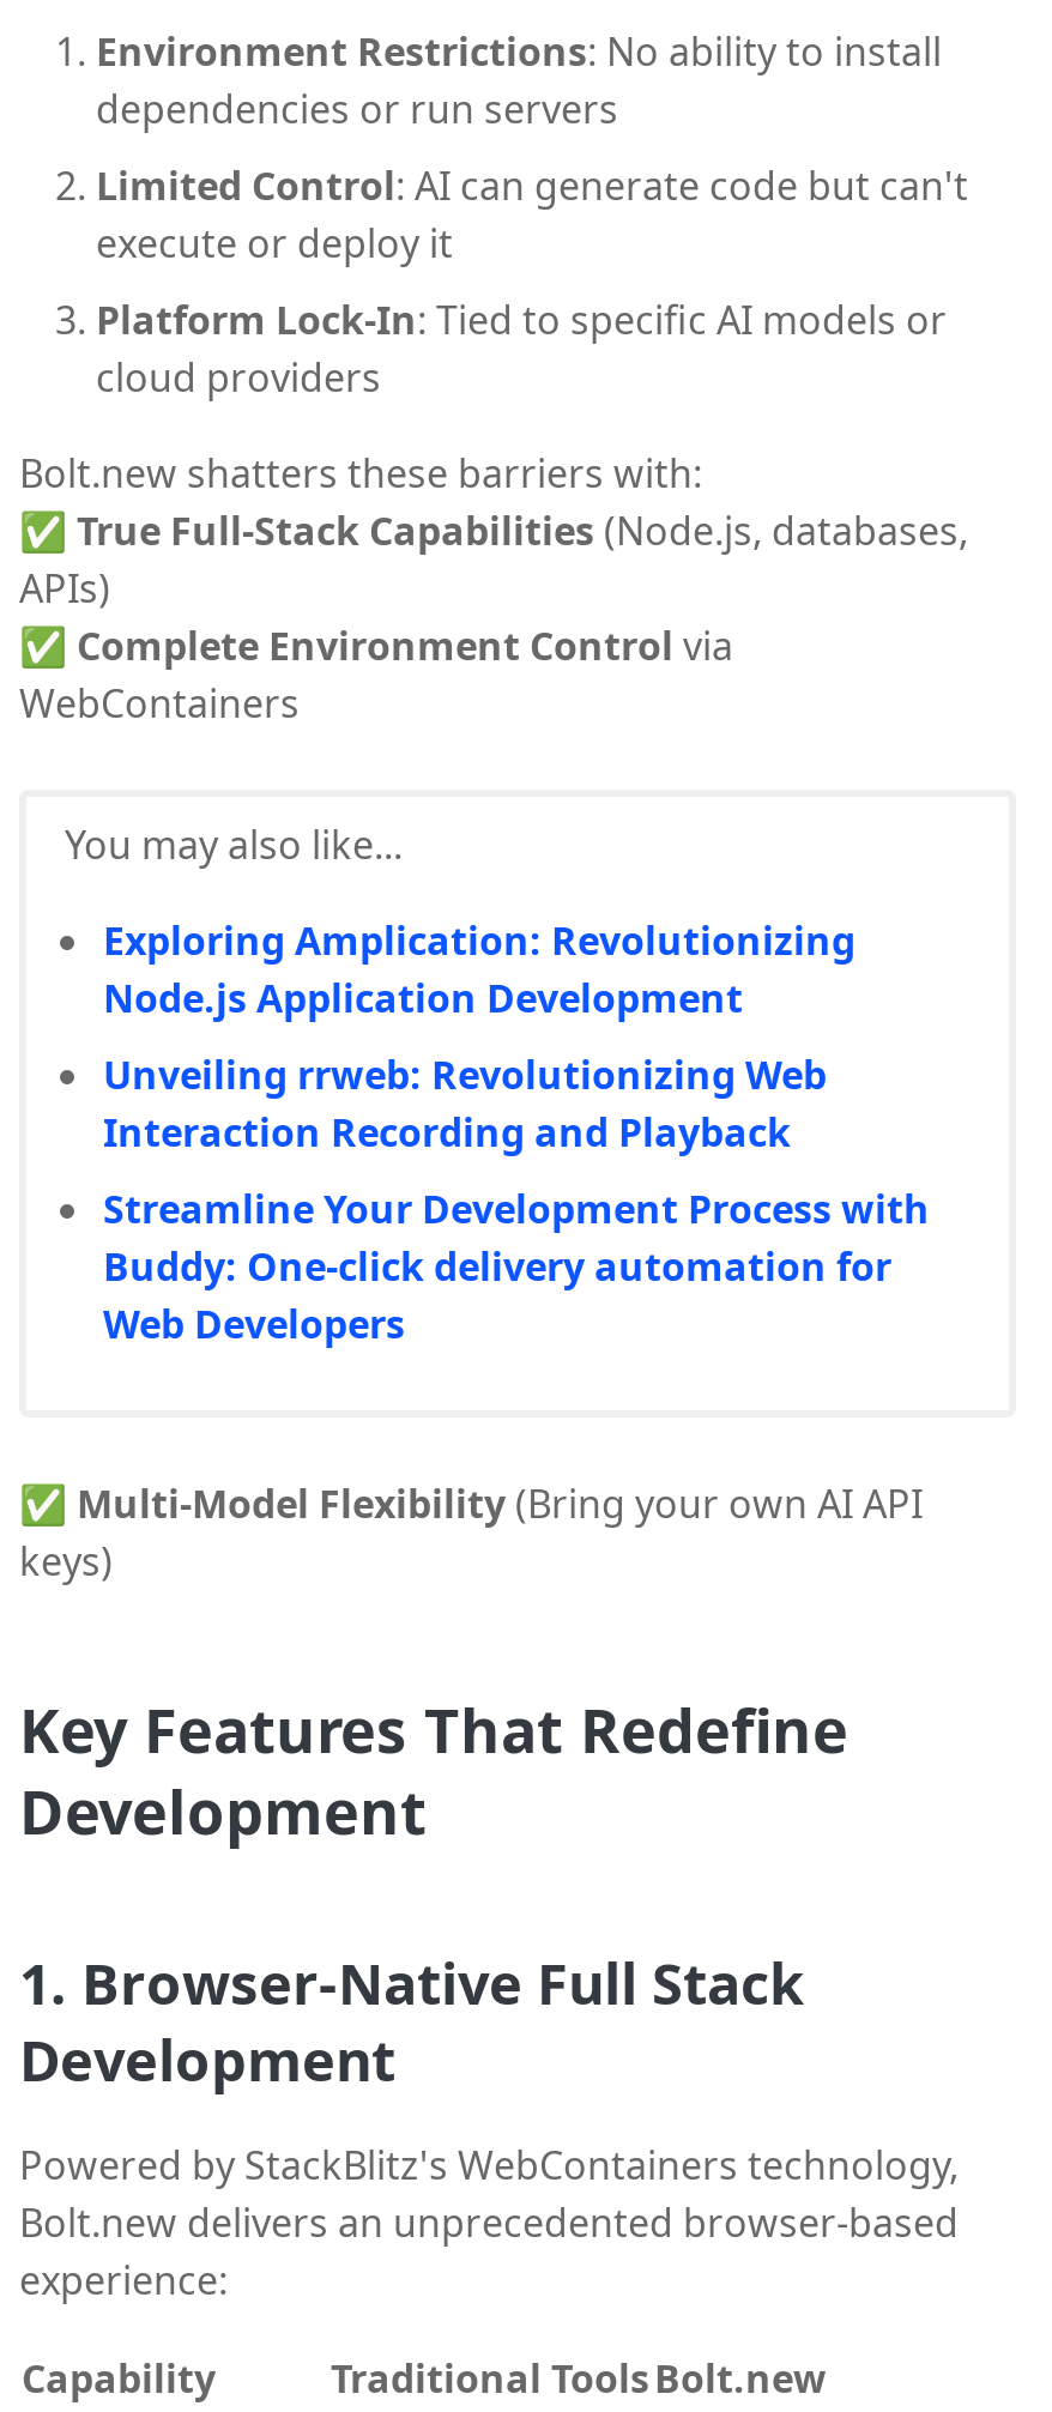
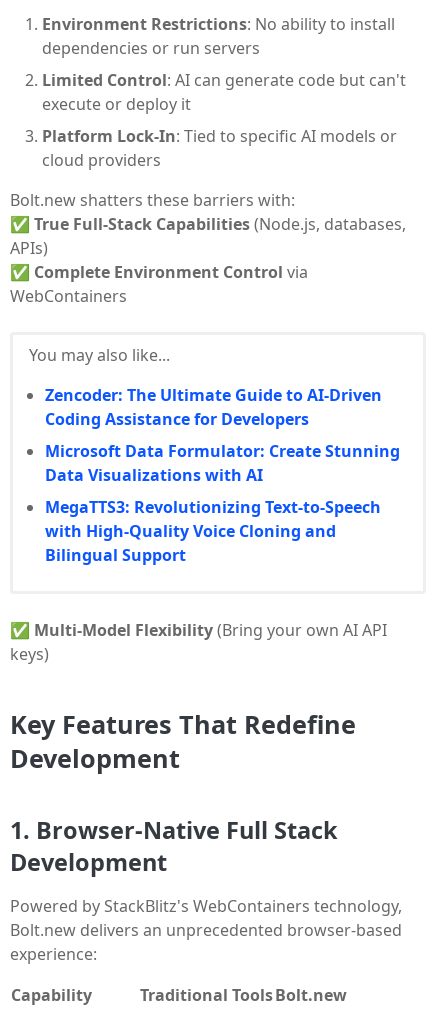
[103,913,855,1023] Exploring Amplication: Revolutionizing | Node.js Application Development -> [45,383,382,429] Zencoder: The Ultimate Guide to AI-Driven | Coding Assistance for Developers
[103,1047,827,1157] Unveiling rrweb: Revolutionizing Web | Interaction Recording and Playback -> [45,439,400,485] Microsoft Data Formulator: Create Stunning | Data Visualizations with AI
[103,1181,930,1349] Streamline Your Development Process with | Buddy: One-click delivery automation for | Web Developers -> [45,495,381,565] MegaTTS3: Revolutionizing Text-to-Speech | with High-Quality Voice Cloning and | Bilingual Support

